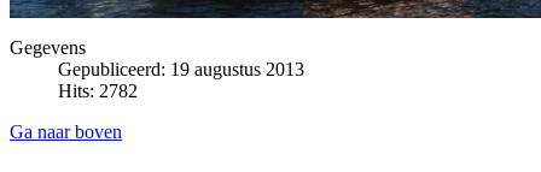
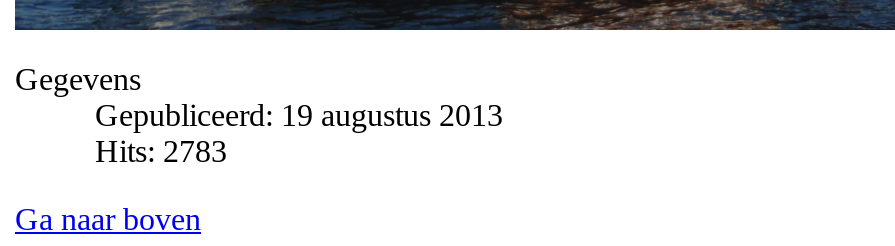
[58,80,138,101] Hits: 2782 -> [95,134,227,168] Hits: 2783

